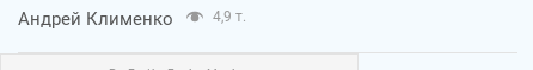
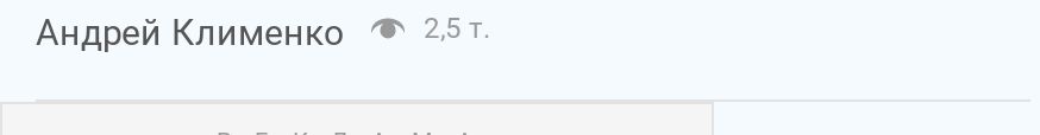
[213,8,246,25] 4,9 т. -> [424,11,490,44] 2,5 т.

